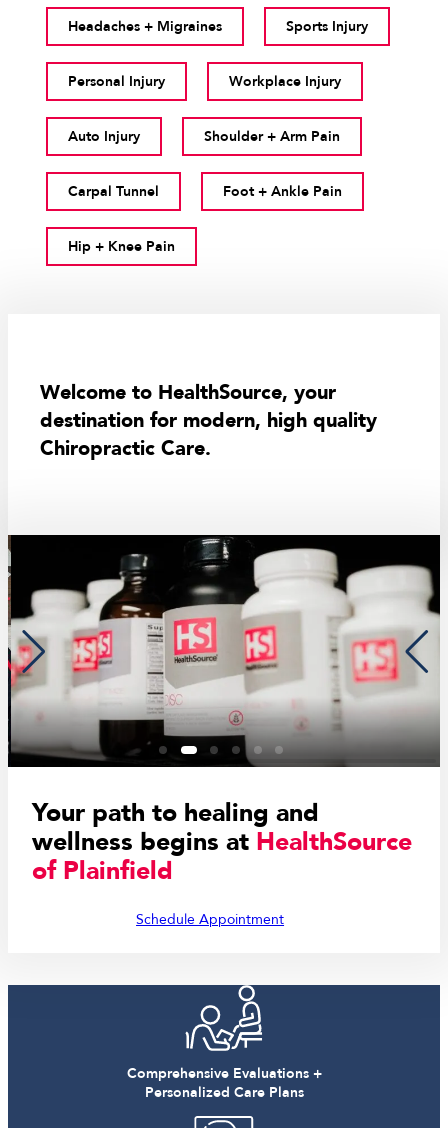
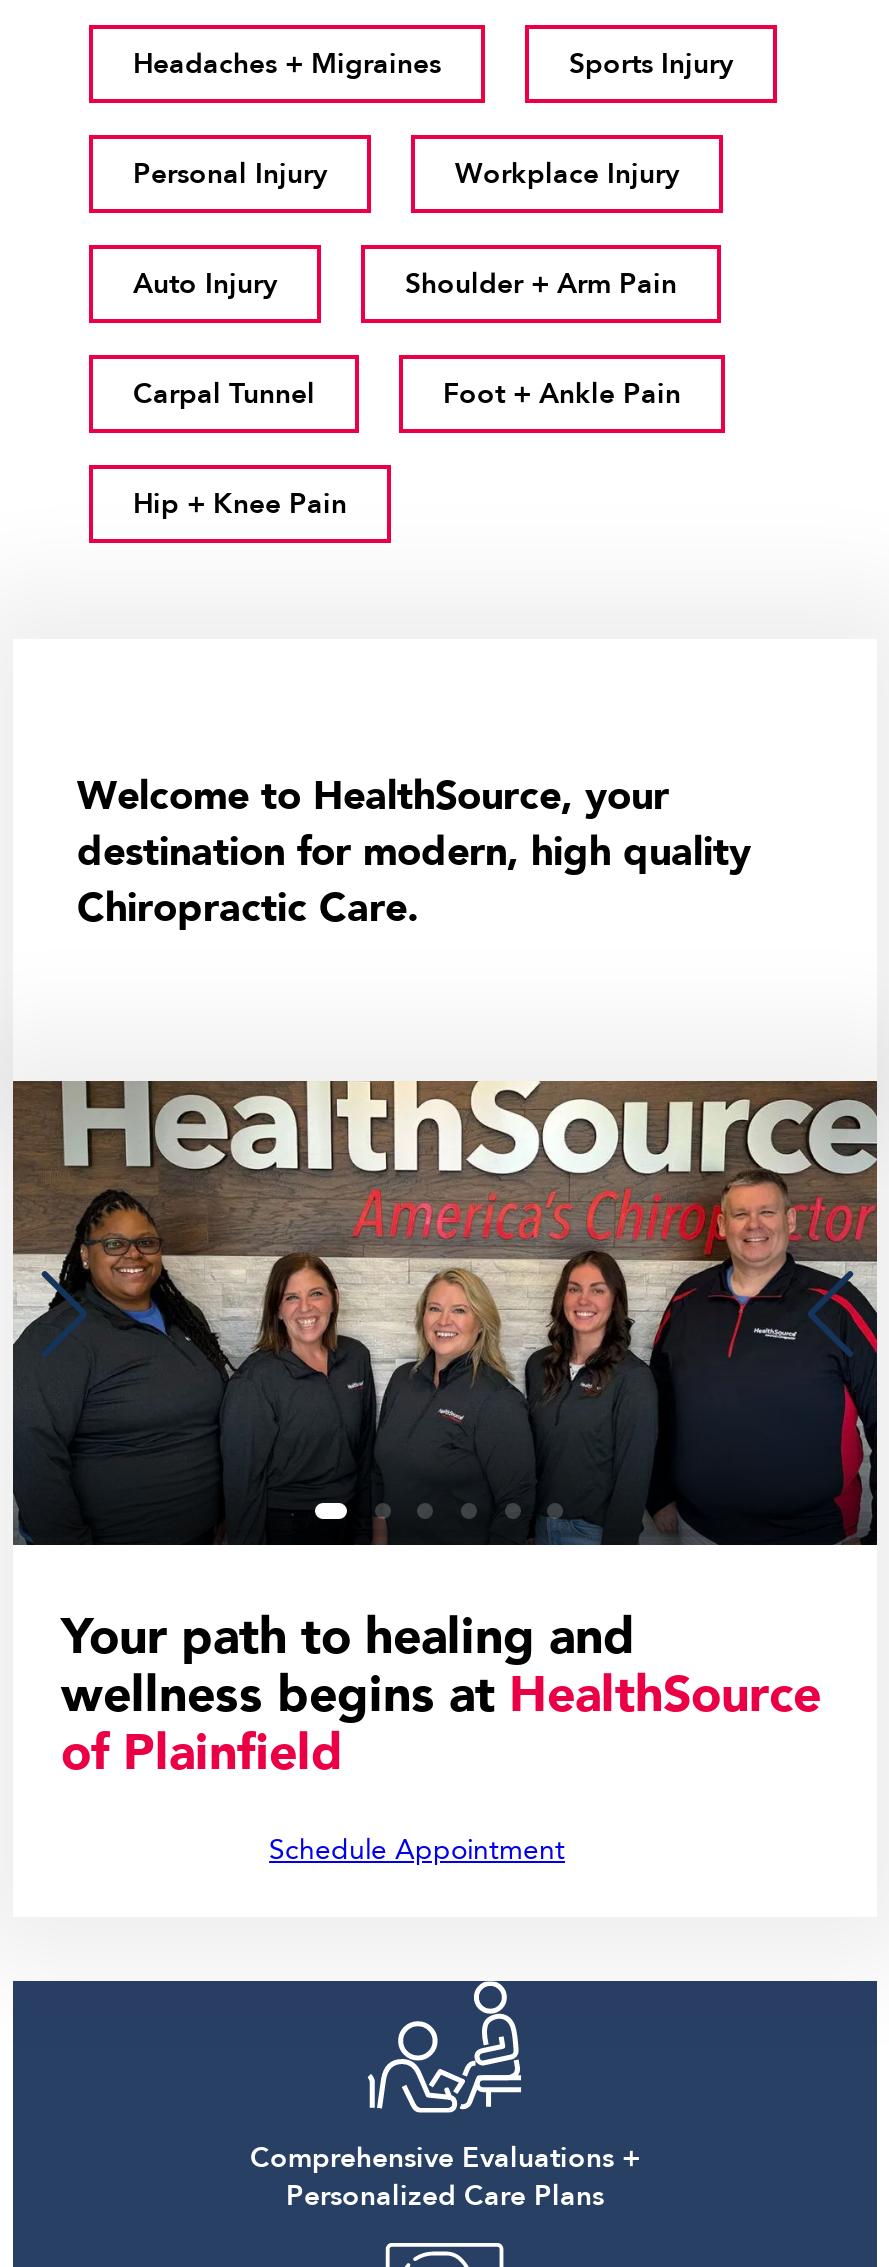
[7,534,441,767] [image] -> [13,1079,879,1545] [image]

